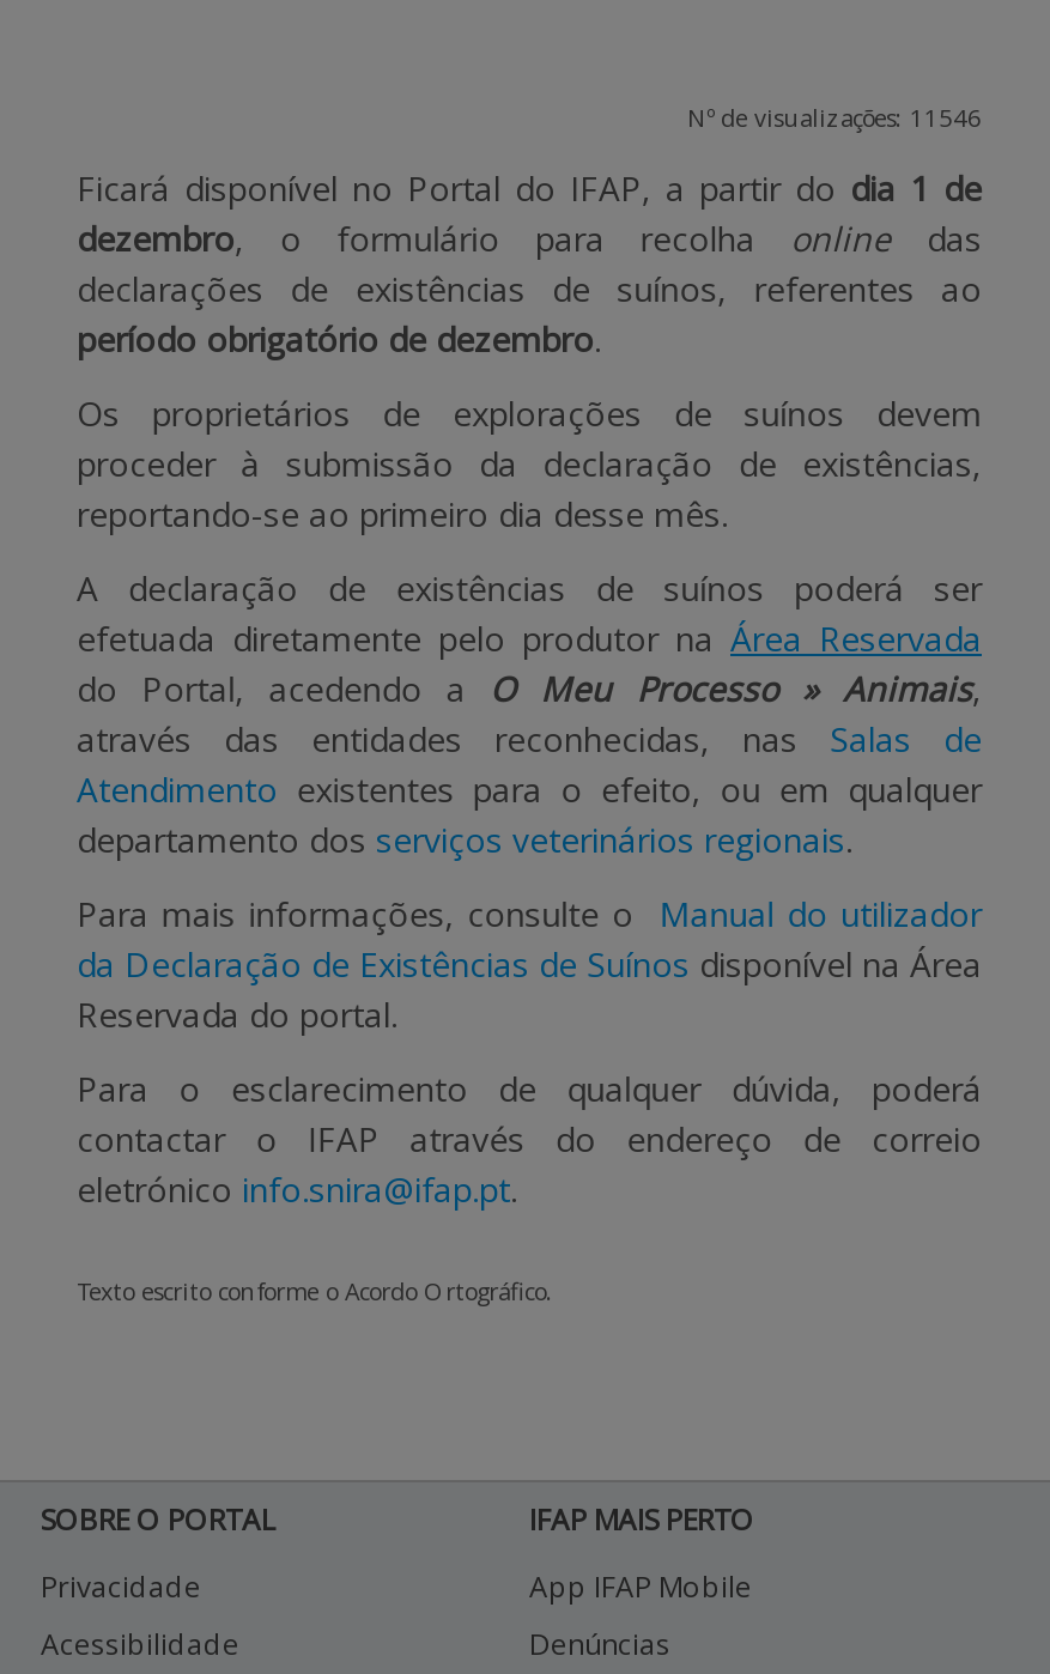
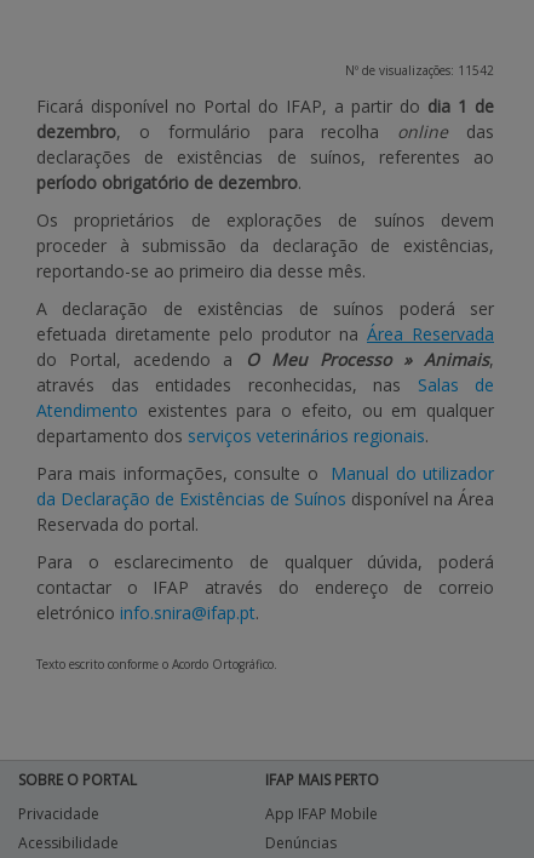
[687,101,982,134] Nº de visualizações: 11546 -> [345,62,494,79] Nº de visualizações: 11542

